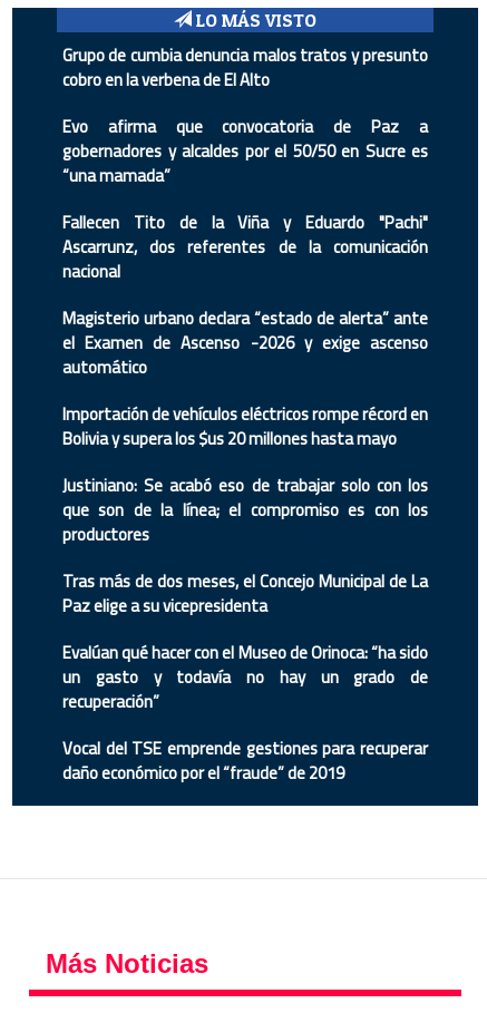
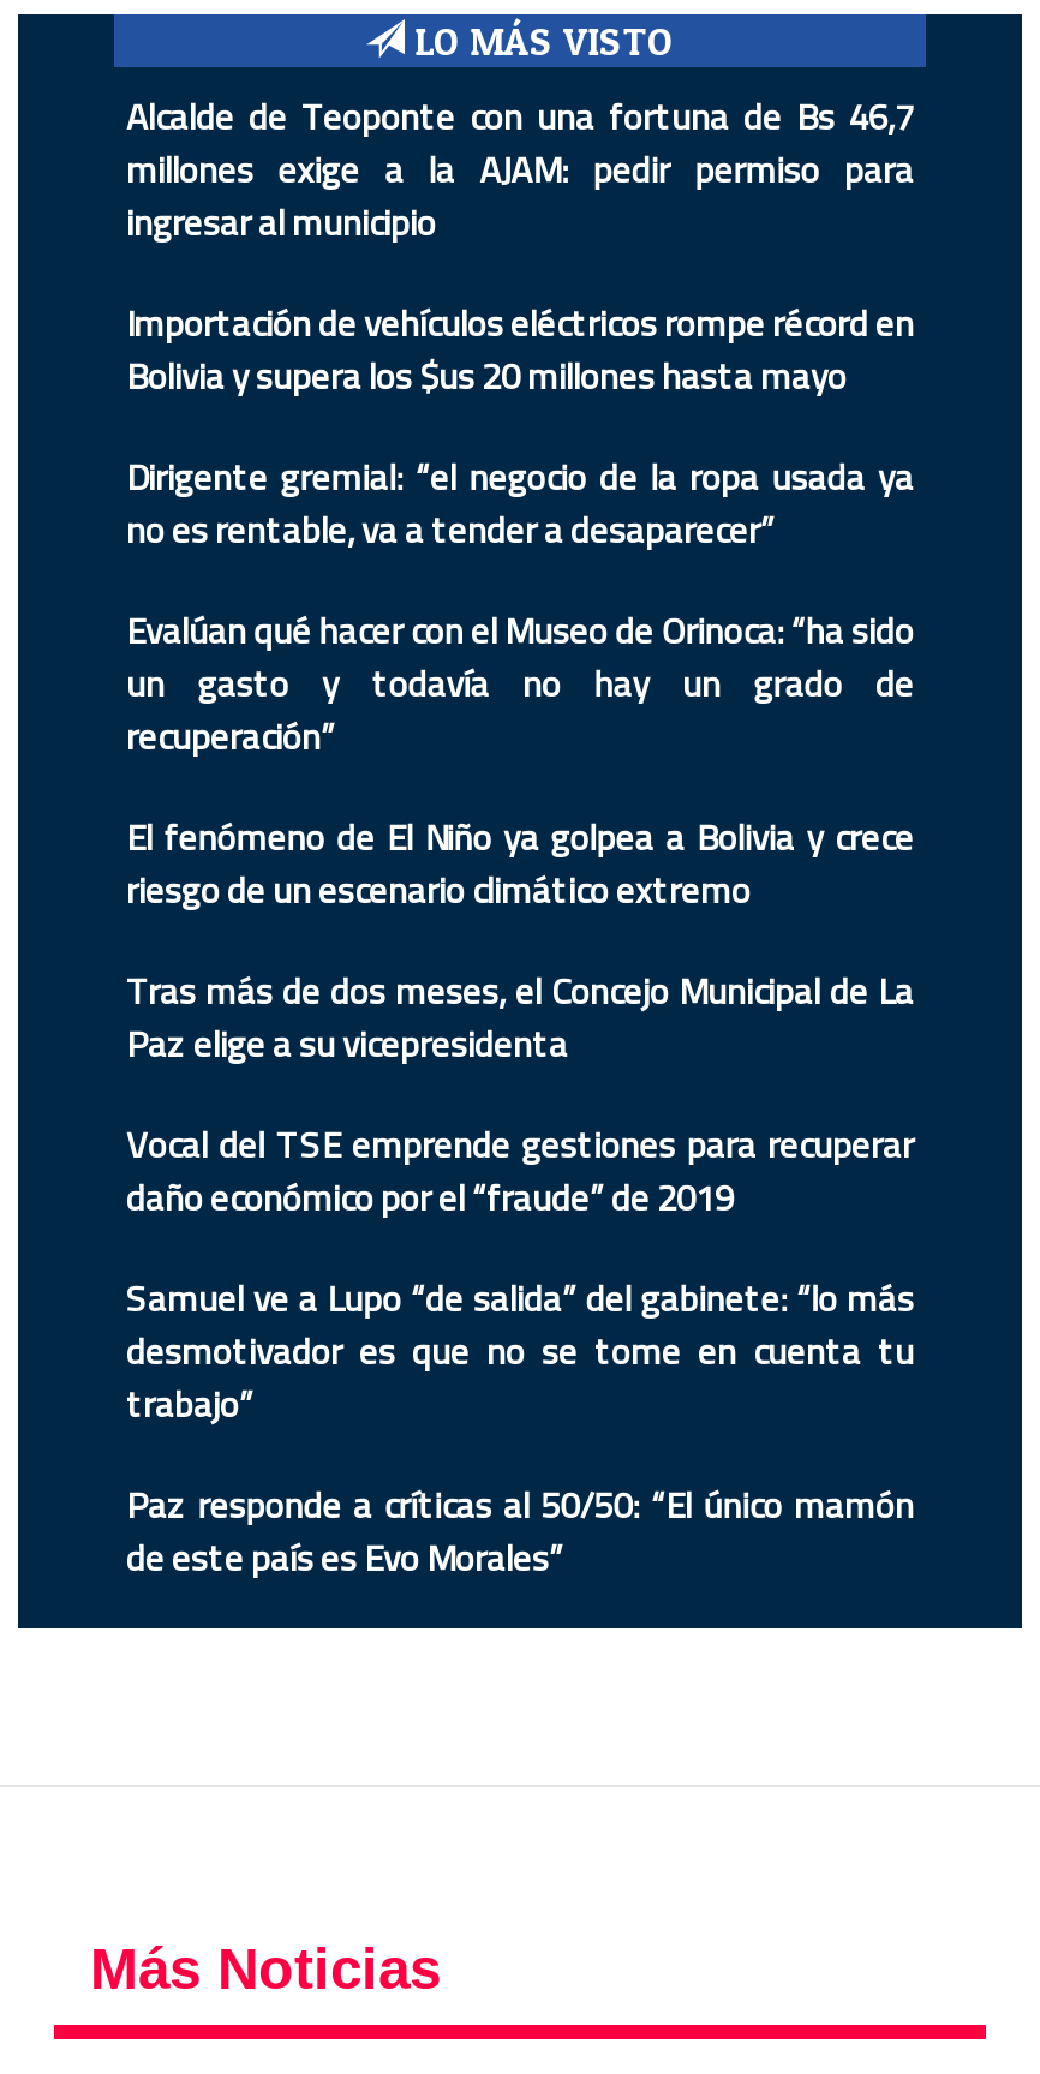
[62,39,428,384] Grupo de cumbia denuncia malos tratos y presunto | cobro en la verbena de El Alto | Evo afirma que convocatoria de Paz a | gobernadores y alcaldes por el 50/50 en Sucre es | “una mamada” | Fallecen Tito de la Viña y Eduardo "Pachi" | Ascarrunz, dos referentes de la comunicación | nacional | Magisterio urbano declara “estado de alerta” ante | el Examen de Ascenso -2026 y exige ascenso | automático -> [126,82,914,257] Alcalde de Teoponte con una fortuna de Bs 46,7 | millones exige a la AJAM: pedir permiso para | ingresar al municipio
moved [62,398,428,455] -> [126,289,914,411]: Importación de vehículos eléctricos rompe récord en | Bolivia y supera los $us 20 millones hasta mayo
[62,469,428,551] Justiniano: Se acabó eso de trabajar solo con los | que son de la línea; el compromiso es con los | productores -> [126,442,914,565] Dirigente gremial: “el negocio de la ropa usada ya | no es rentable, va a tender a desaparecer”
moved [62,565,428,622] -> [126,956,914,1079]: Tras más de dos meses, el Concejo Municipal de La | Paz elige a su vicepresidenta
moved [62,637,428,693] -> [126,596,914,719]: Evalúan qué hacer con el Museo de Orinoca: “ha sido | un gasto y todavía no hay un grado de
none -> [126,803,914,925] El fenómeno de El Niño ya golpea a Bolivia y crece | riesgo de un escenario climático extremo
moved [62,732,428,789] -> [126,1110,914,1233]: Vocal del TSE emprende gestiones para recuperar | daño económico por el “fraude” de 2019
none -> [126,1264,914,1593] Samuel ve a Lupo “de salida” del gabinete: “lo más | desmotivador es que no se tome en cuenta tu | trabajo” | Paz responde a críticas al 50/50: “El único mamón | de este país es Evo Morales”

